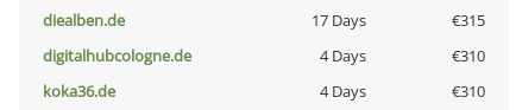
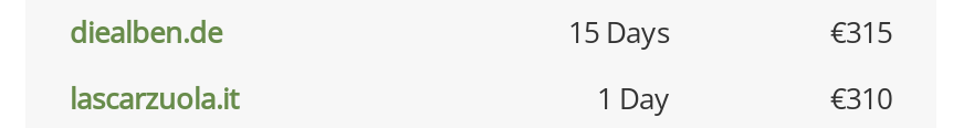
[311,9,366,31] 17 Days -> [568,12,670,52] 15 Days
[43,45,485,102] digitalhubcologne.de | 4 Days | €310 | koka36.de | 4 Days -> [70,78,670,118] lascarzuola.it | 1 Day

